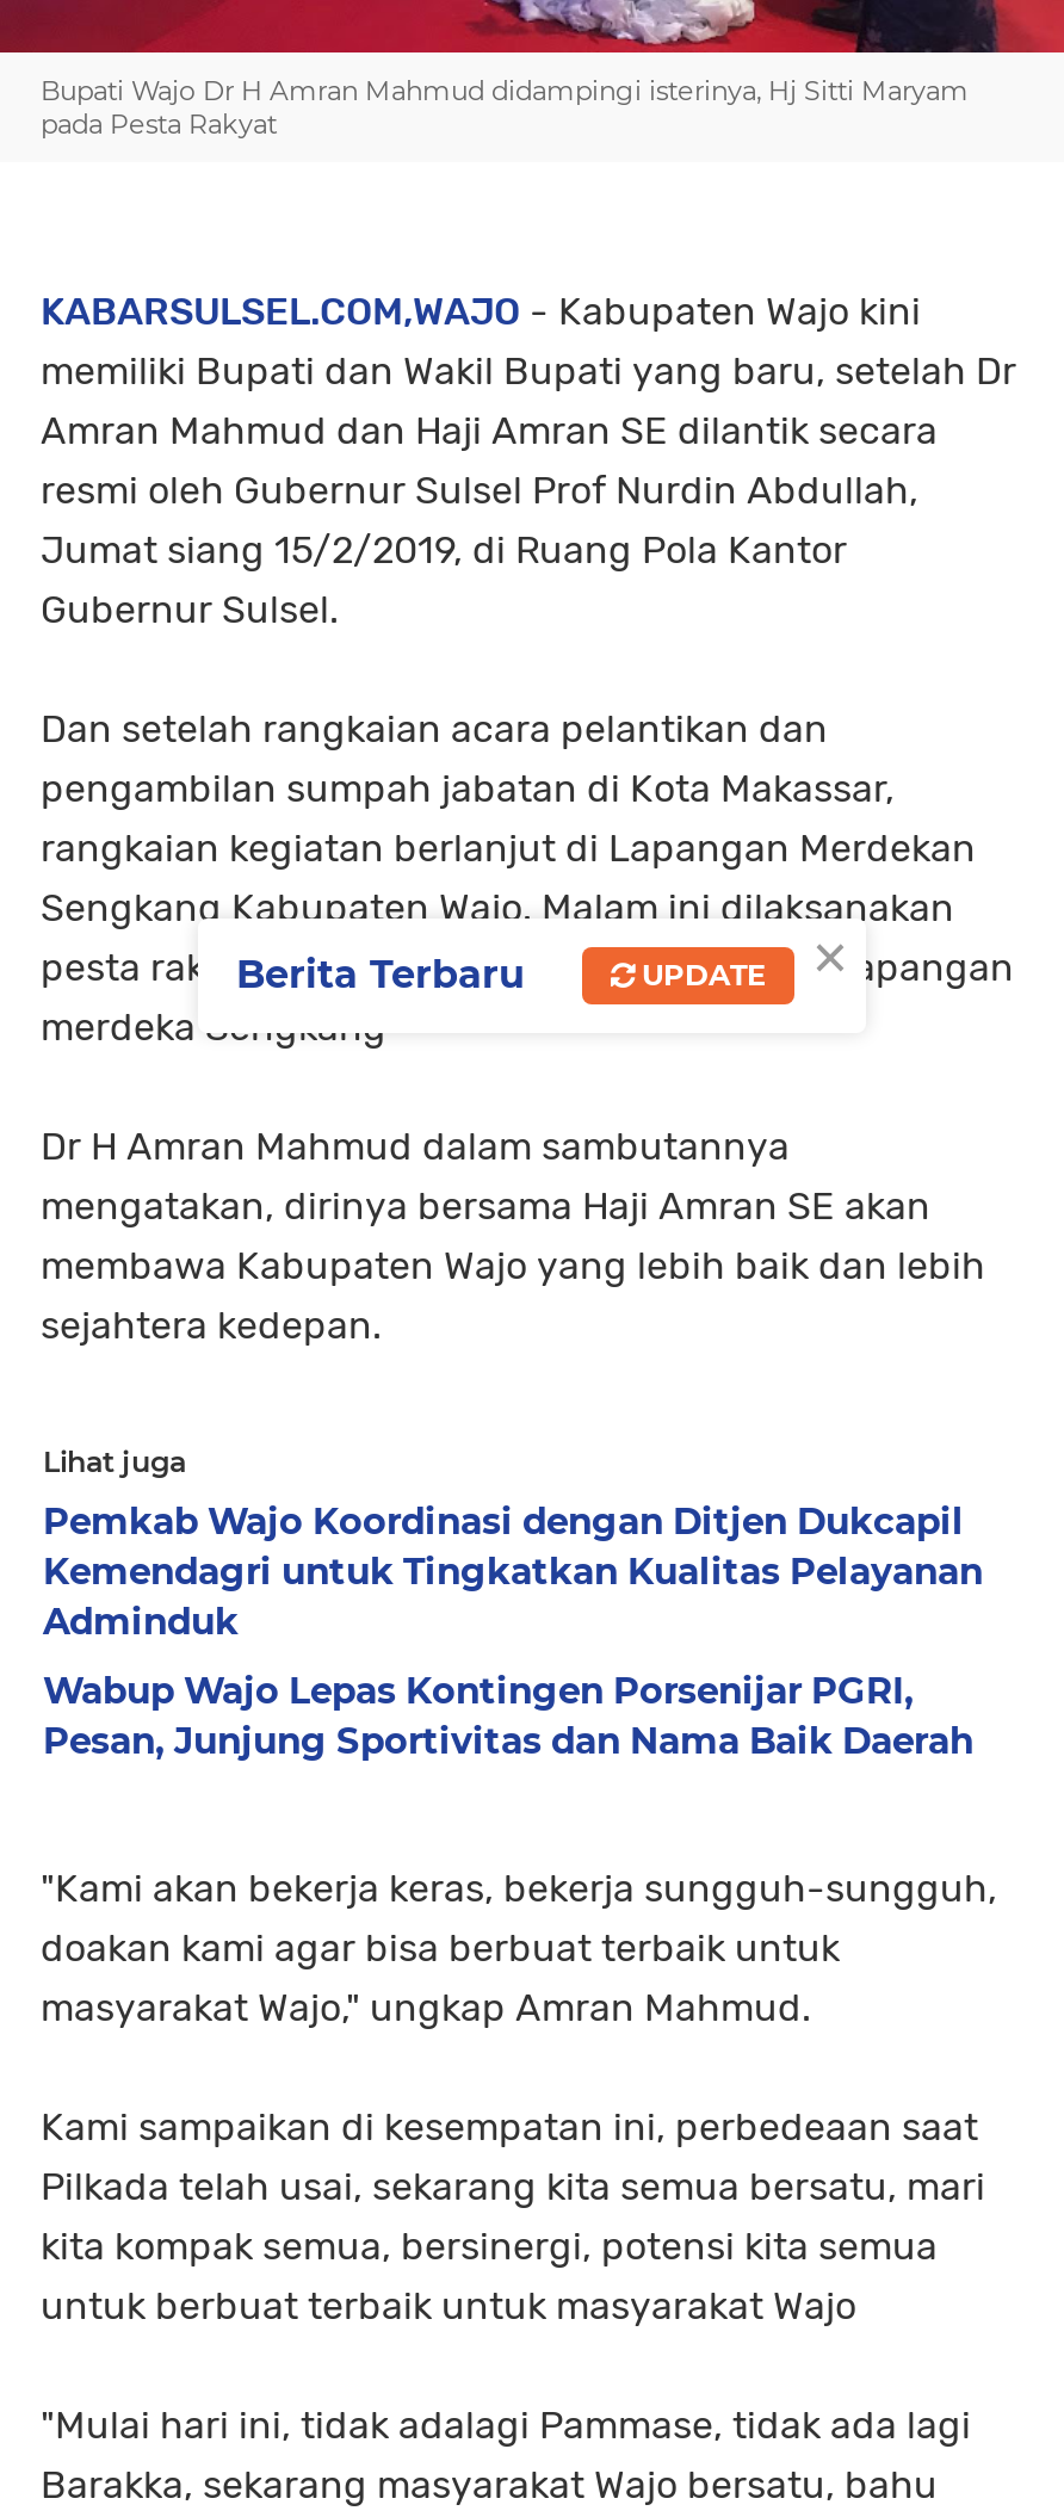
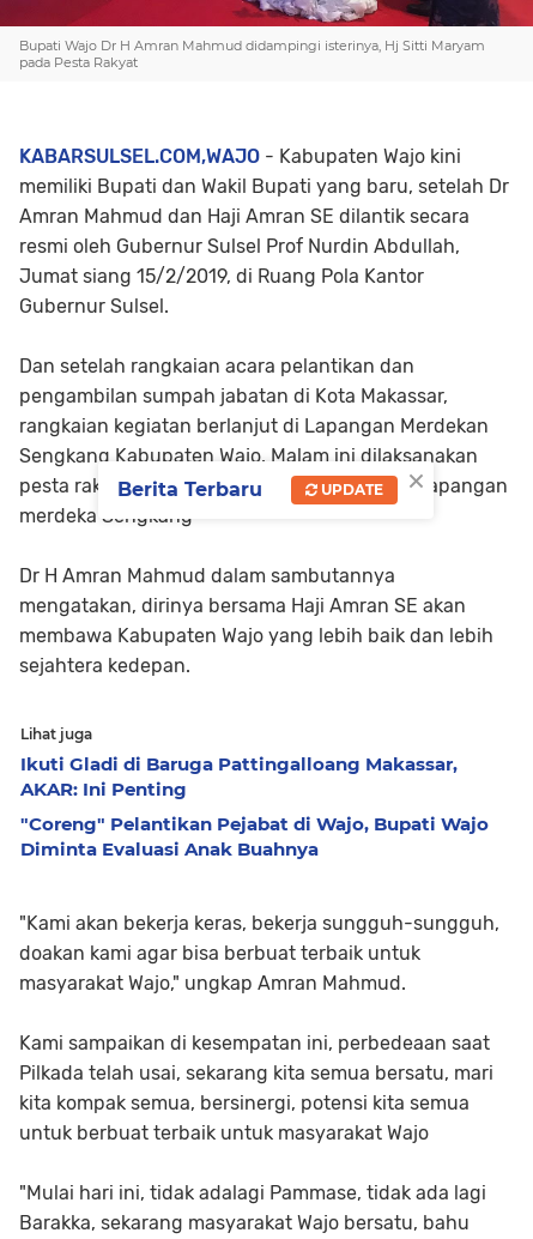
[43,1498,983,1644] Pemkab Wajo Koordinasi dengan Ditjen Dukcapil | Kemendagri untuk Tingkatkan Kualitas Pelayanan | Adminduk -> [20,753,458,800] Ikuti Gladi di Baruga Pattingalloang Makassar, | AKAR: Ini Penting
[43,1668,973,1763] Wabup Wajo Lepas Kontingen Porsenijar PGRI, | Pesan, Junjung Sportivitas dan Nama Baik Daerah -> [20,812,489,860] "Coreng" Pelantikan Pejabat di Wajo, Bupati Wajo | Diminta Evaluasi Anak Buahnya

